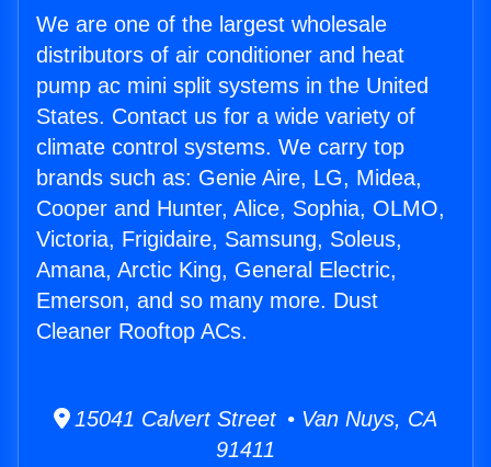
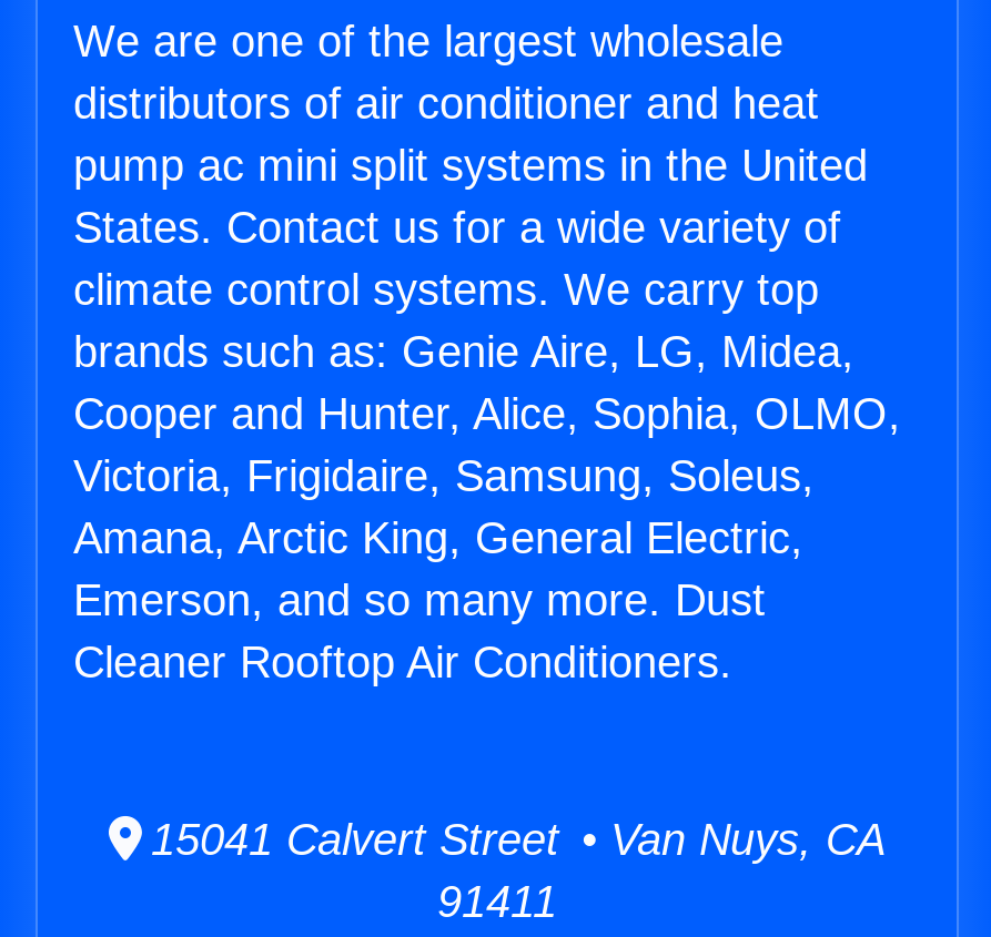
[36,319,248,343] Cleaner Rooftop ACs. -> [73,638,732,687] Cleaner Rooftop Air Conditioners.

